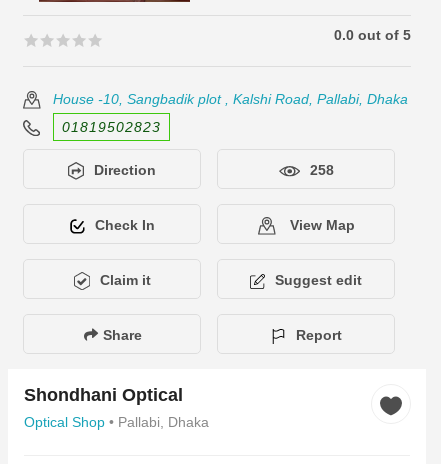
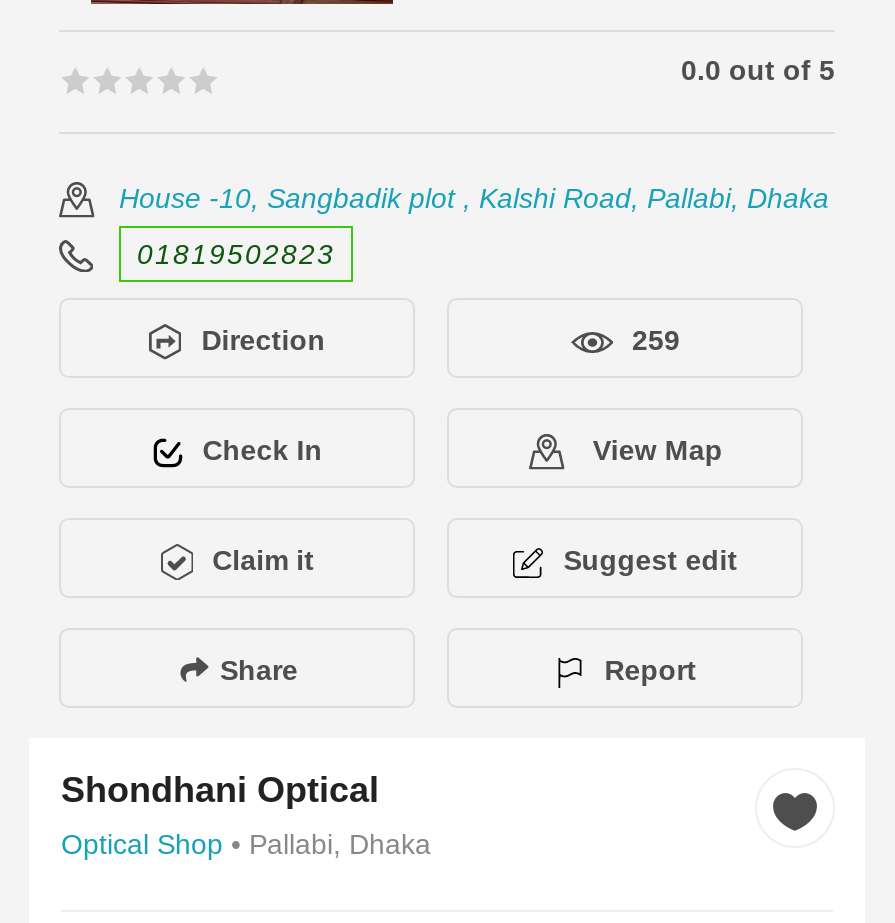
[309,162,333,178] 258 -> [632,324,680,356] 259

